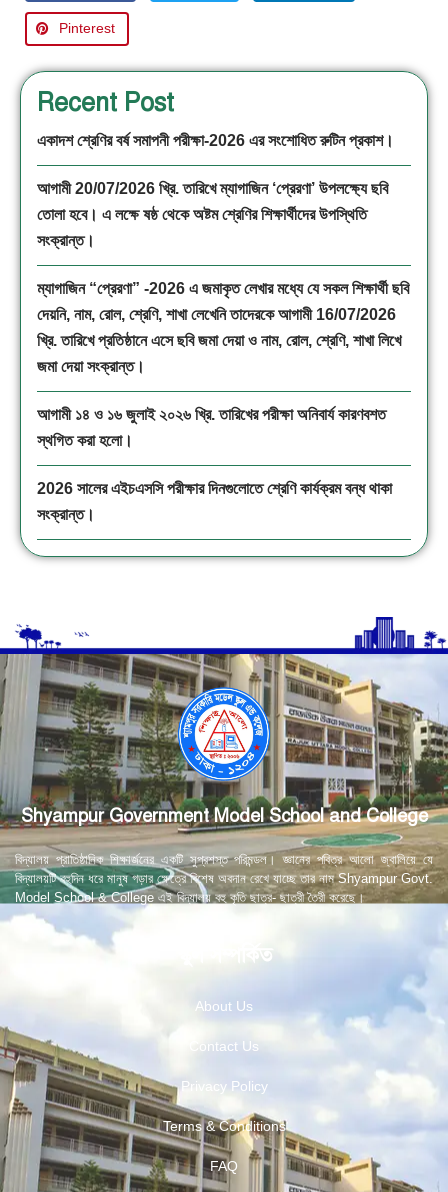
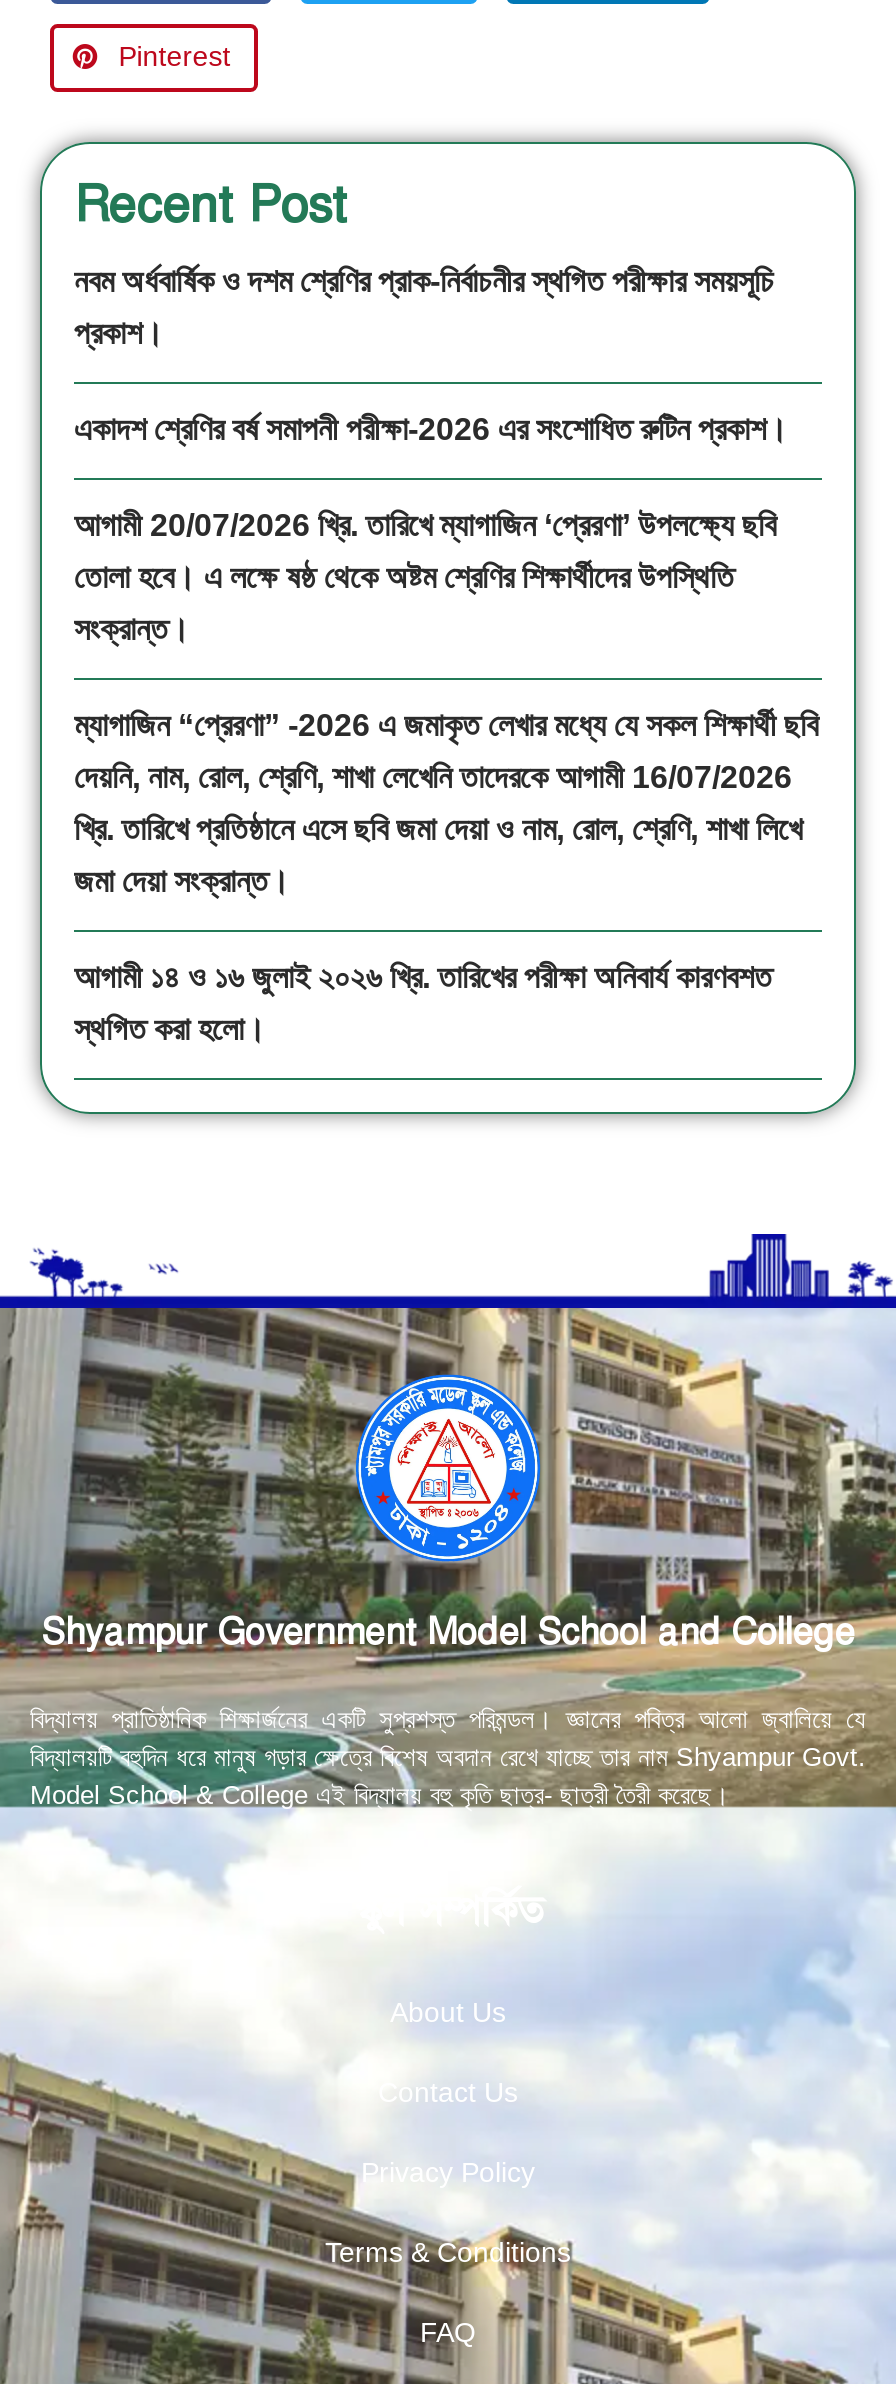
none -> [74,264,774,350] নবম অর্ধবার্ষিক ও দশম শ্রেণির প্রাক-নির্বাচনীর স্থগিত পরীক্ষার সময়সূচি | প্রকাশ।
moved [37,132,409,449] -> [74,412,818,1046]: একাদশ শ্রেণির বর্ষ সমাপনী পরীক্ষা-2026 এর সংশোধিত রুটিন প্রকাশ। | আগামী 20/07/2026 খ্রি. তারিখে ম্যাগাজিন ‘প্রেরণা’ উপলক্ষ্যে ছবি | তোলা হবে। এ লক্ষে ষষ্ঠ থেকে অষ্টম শ্রেণির শিক্ষার্থীদের উপস্থিতি | ... | আগামী ১৪ ও ১৬ জুলাই ২০২৬ খ্রি. তারিখের পরীক্ষা অনিবার্য কারণবশত | স্থগিত করা হলো।
[37,480,392,523] 2026 সালের এইচএসসি পরীক্ষার দিনগুলোতে শ্রেণি কার্যক্রম বন্ধ থাকা | সংক্রান্ত। -> none

